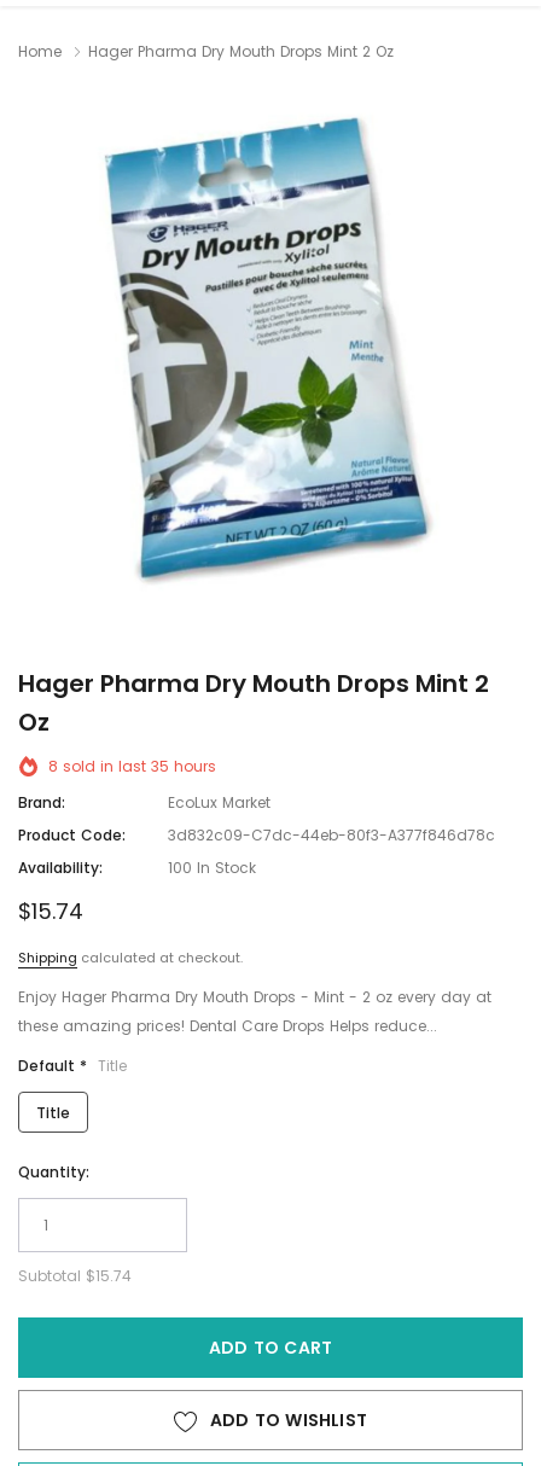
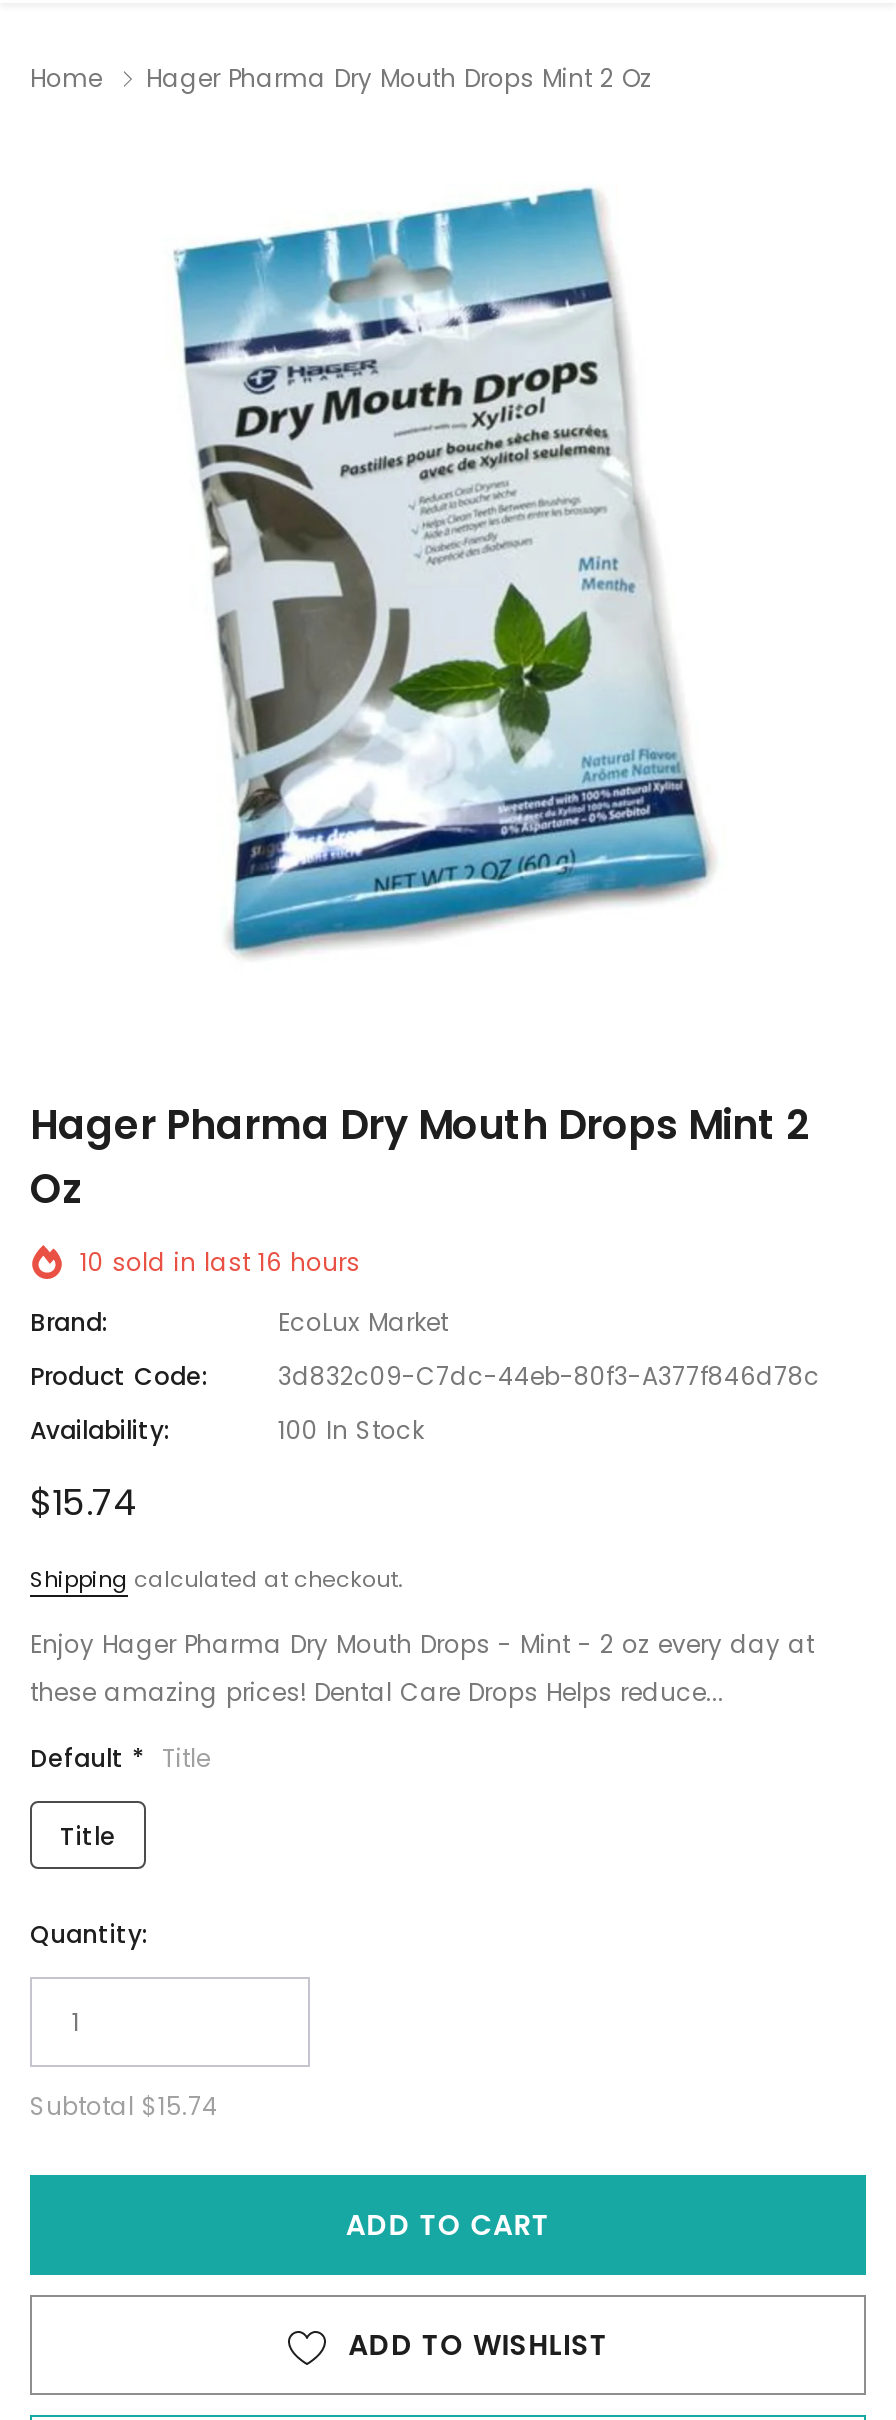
[48,756,216,776] 8 sold in last 35 hours -> [80,1245,360,1279] 10 sold in last 16 hours

